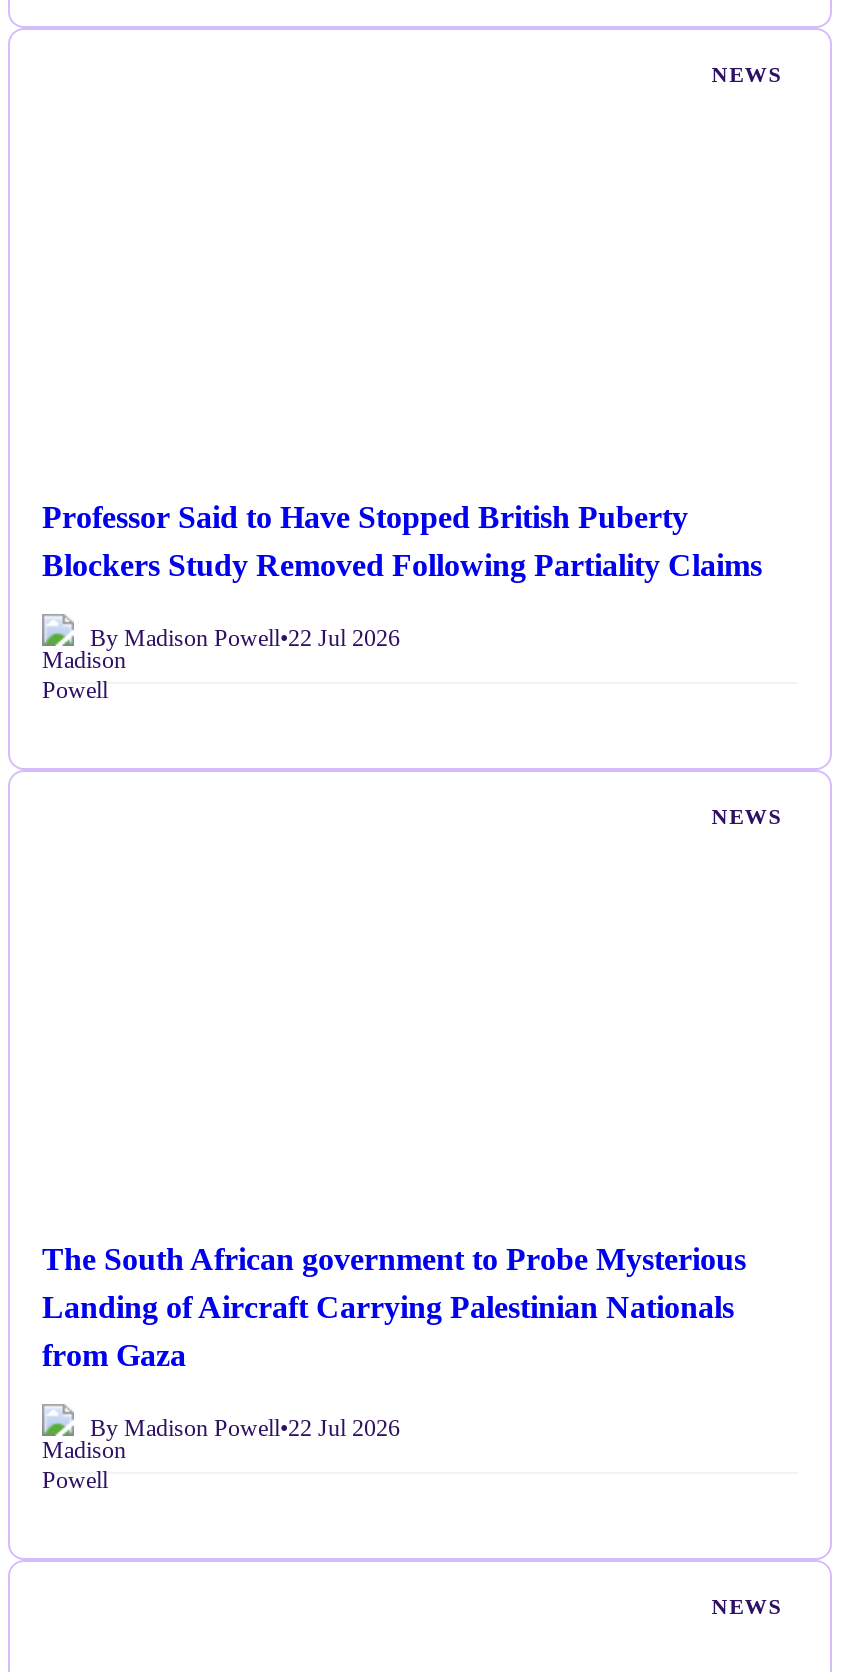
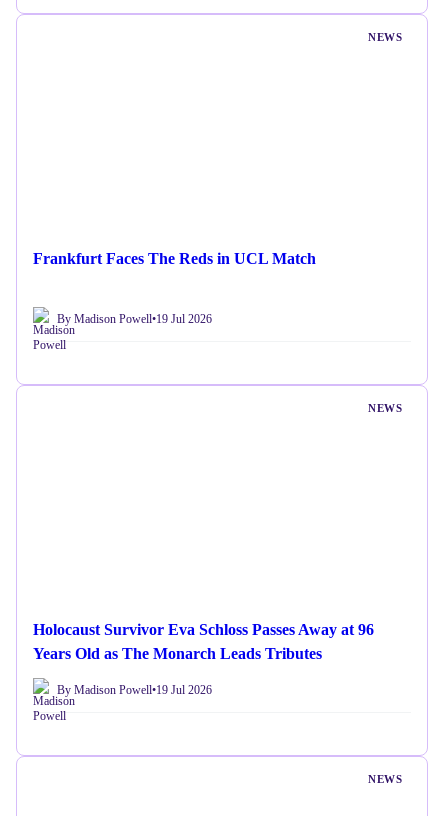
[42,501,762,583] Professor Said to Have Stopped British Puberty | Blockers Study Removed Following Partiality Claims -> [33,250,316,267] Frankfurt Faces The Reds in UCL Match
[90,624,400,652] By Madison Powell•22 Jul 2026 -> [57,312,212,326] By Madison Powell•19 Jul 2026
[42,1243,746,1373] The South African government to Probe Mysterious | Landing of Aircraft Carrying Palestinian Nationals | from Gaza -> [33,621,374,662] Holocaust Survivor Eva Schloss Passes Away at 96 | Years Old as The Monarch Leads Tributes
[90,1414,400,1442] By Madison Powell•22 Jul 2026 -> [57,683,212,697] By Madison Powell•19 Jul 2026

